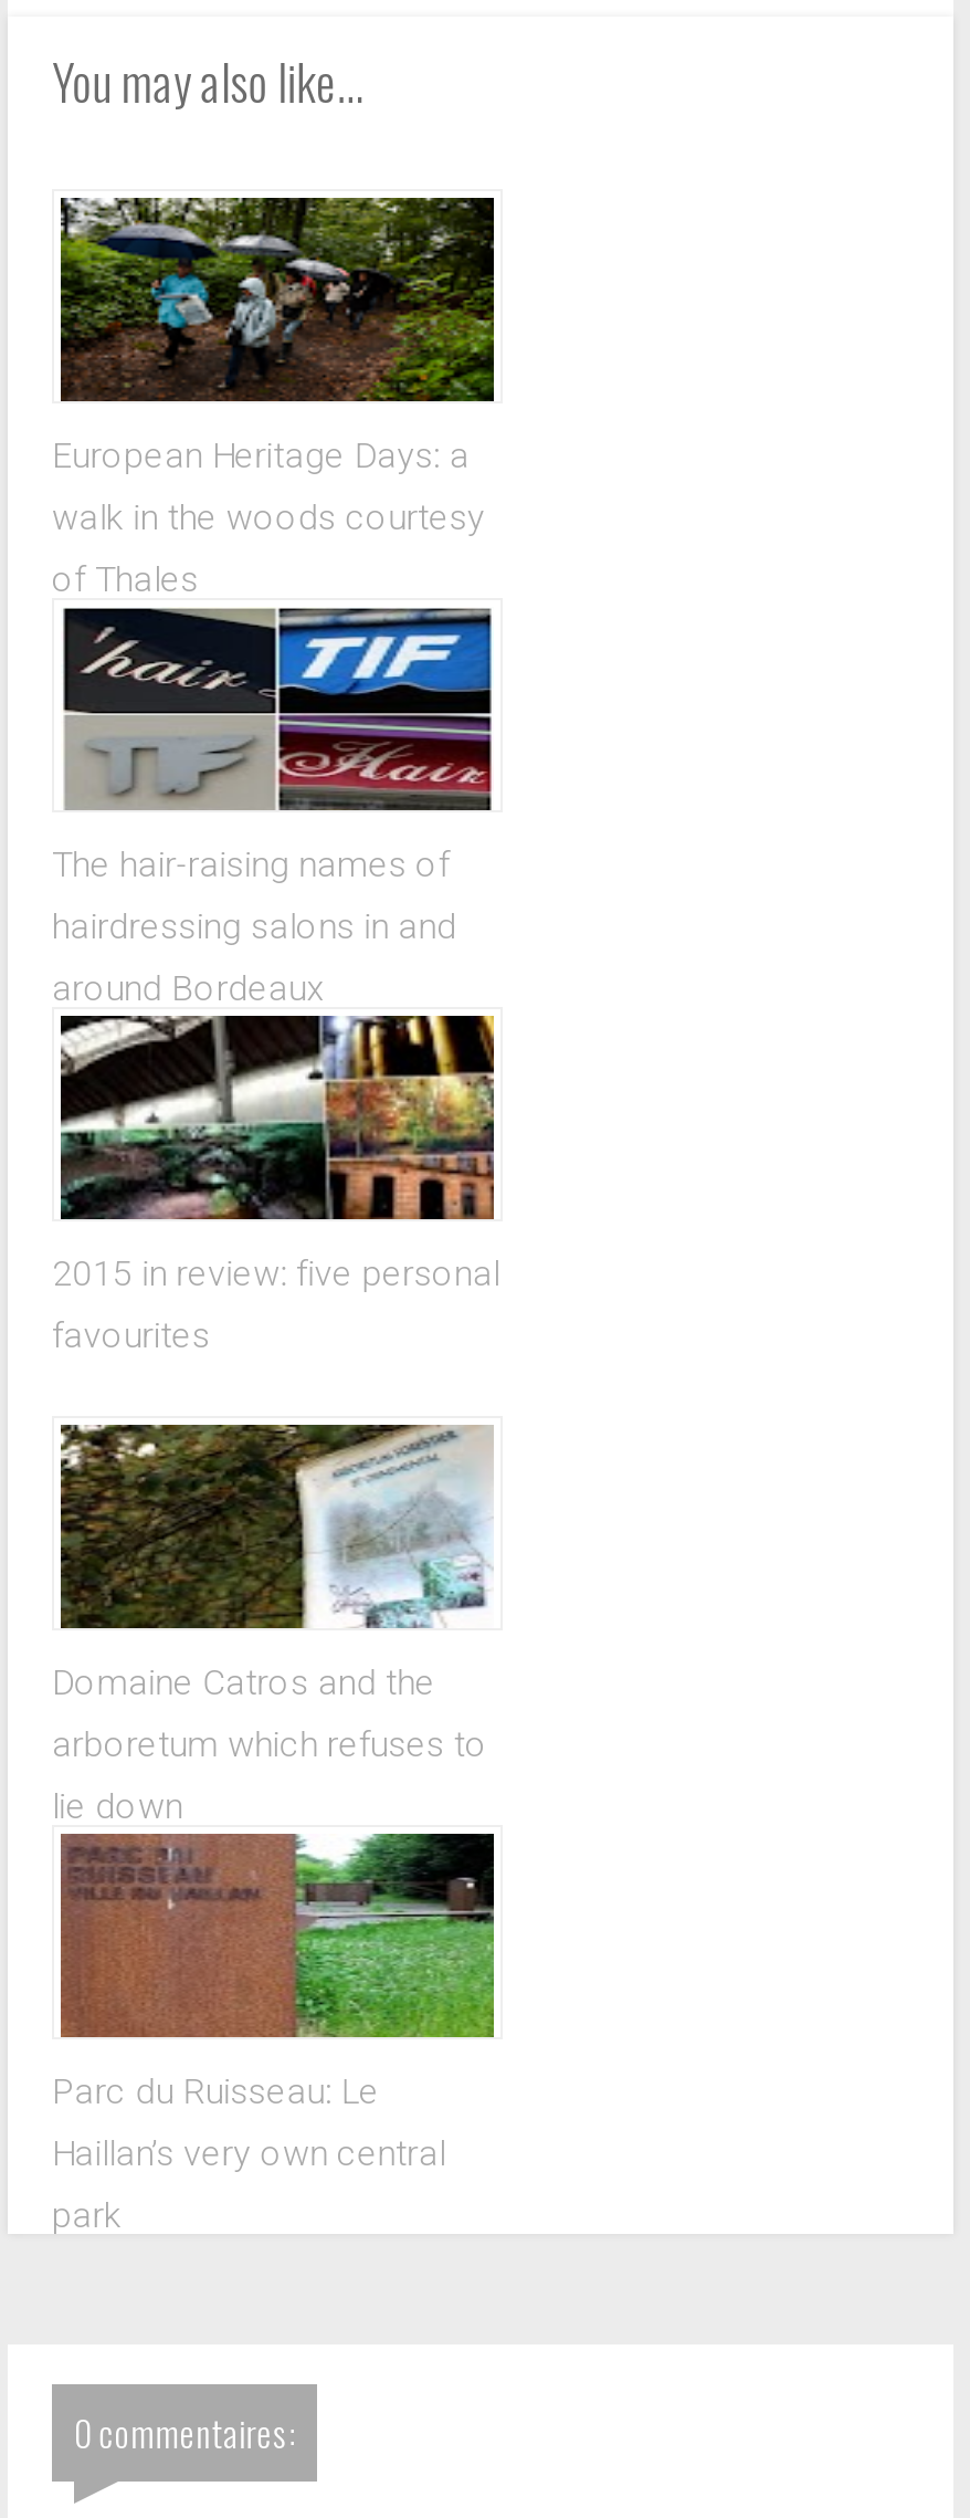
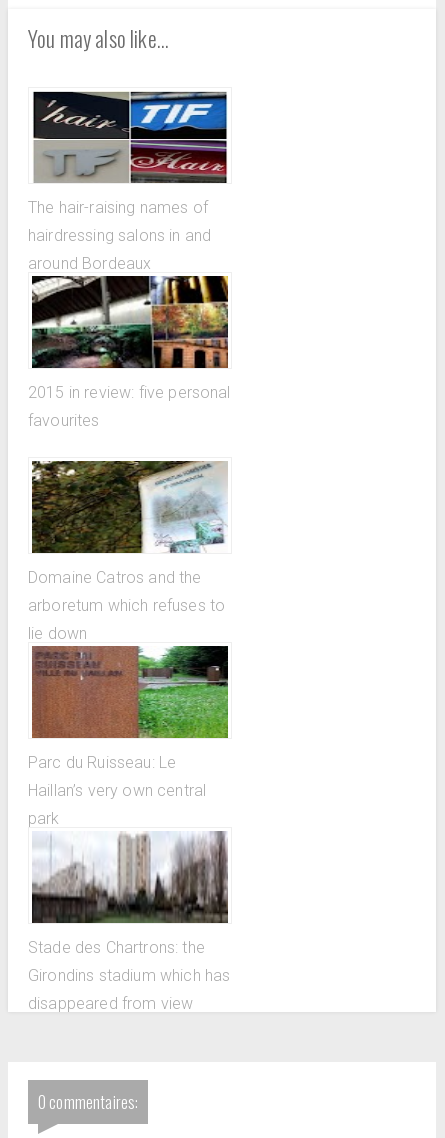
[52,196,496,600] [image] | European Heritage Days: a | walk in the woods courtesy | of Thales -> none
moved [52,605,500,2236] -> [28,90,231,828]: [image] | The hair-raising names of | hairdressing salons in and | ... | Haillan’s very own central | park
none -> [28,832,230,1013] [image] | Stade des Chartrons: the | Girondins stadium which has | disappeared from view

